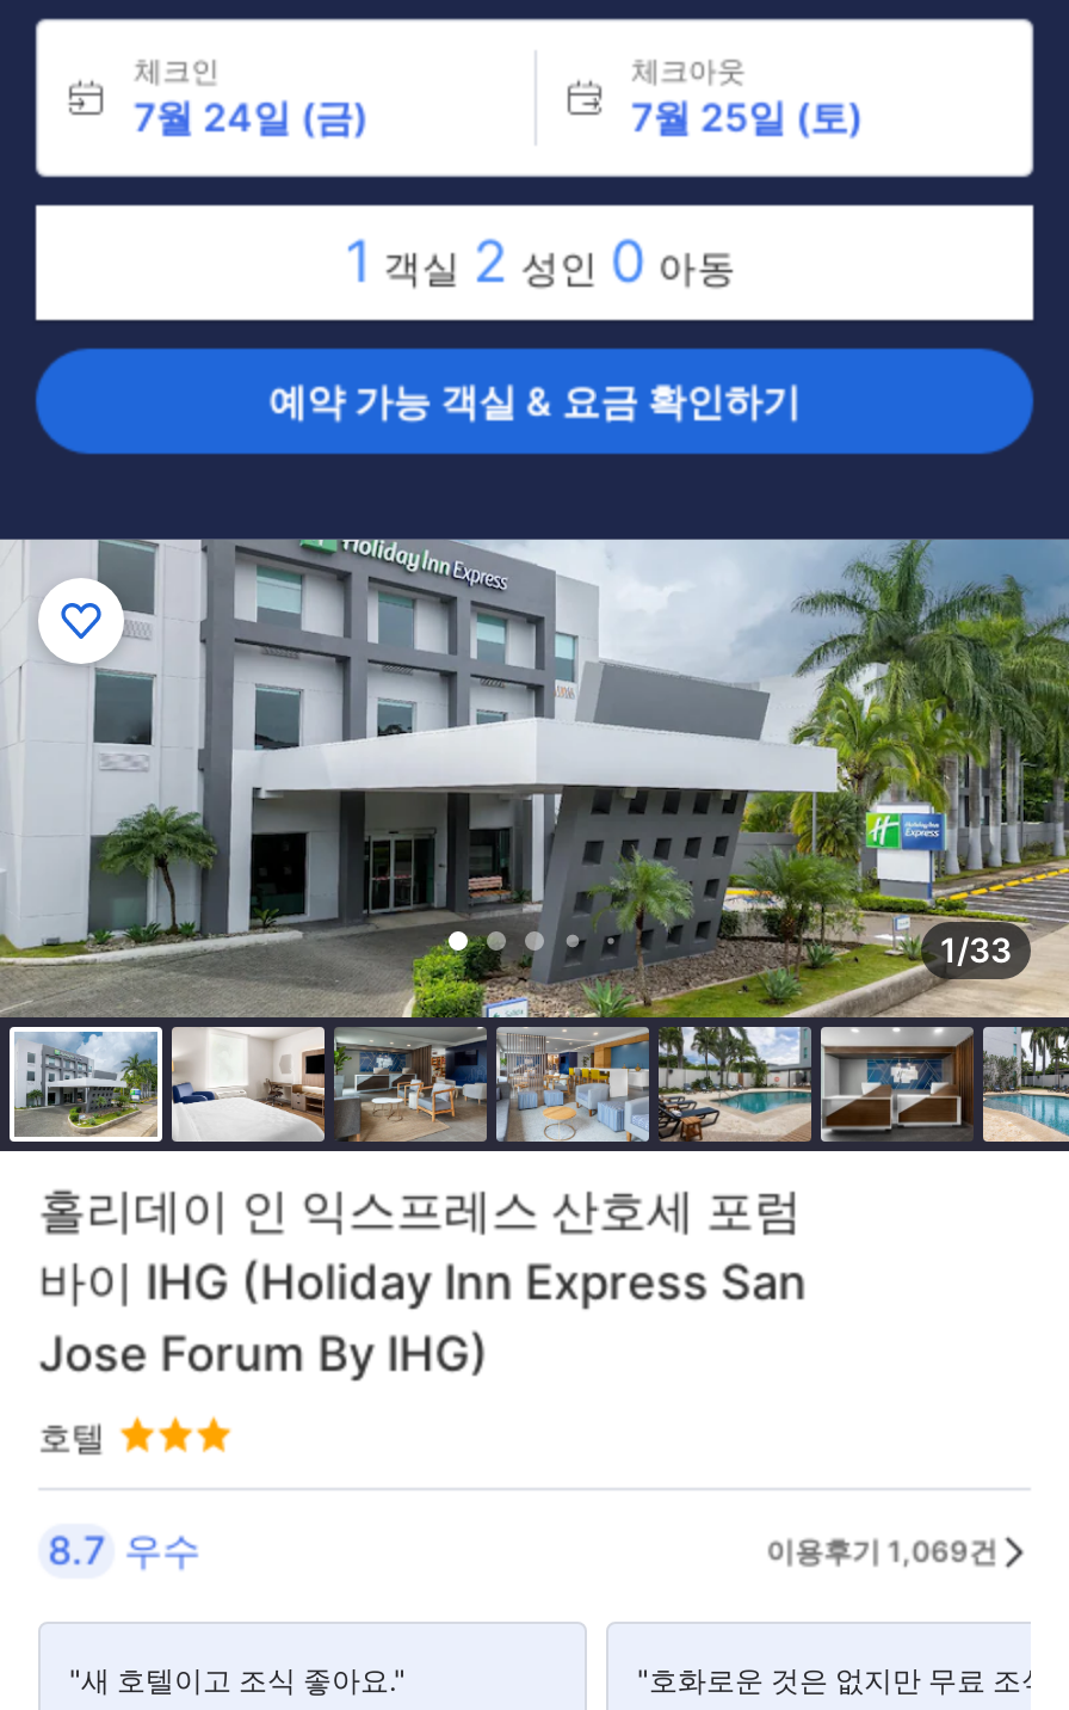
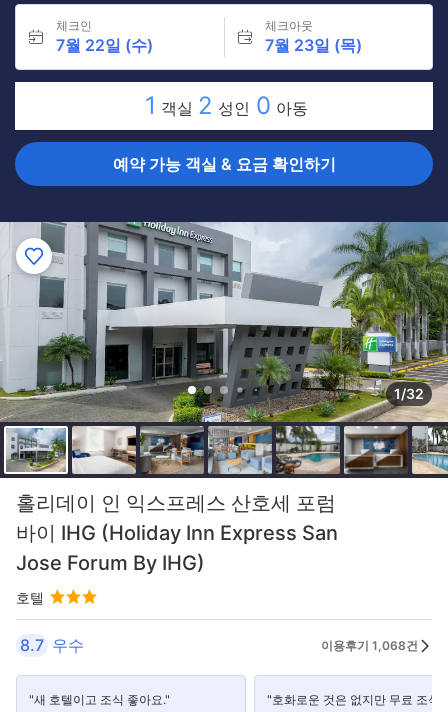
[134,93,367,141] 7월 24일 (금) -> [56,35,153,55] 7월 22일 (수)
[631,93,863,141] 7월 25일 (토) -> [264,35,361,55] 7월 23일 (목)
[940,930,1012,970] 1/33 -> [394,385,424,402] 1/32
[766,1532,997,1568] 이용후기 1,069건 -> [321,637,418,652] 이용후기 1,068건

